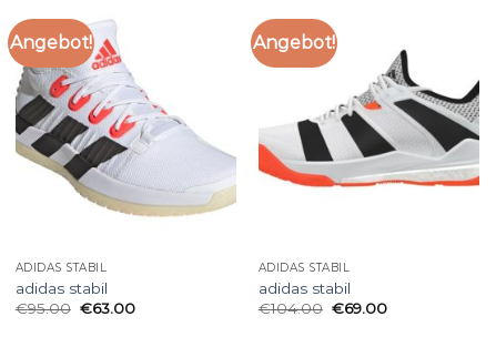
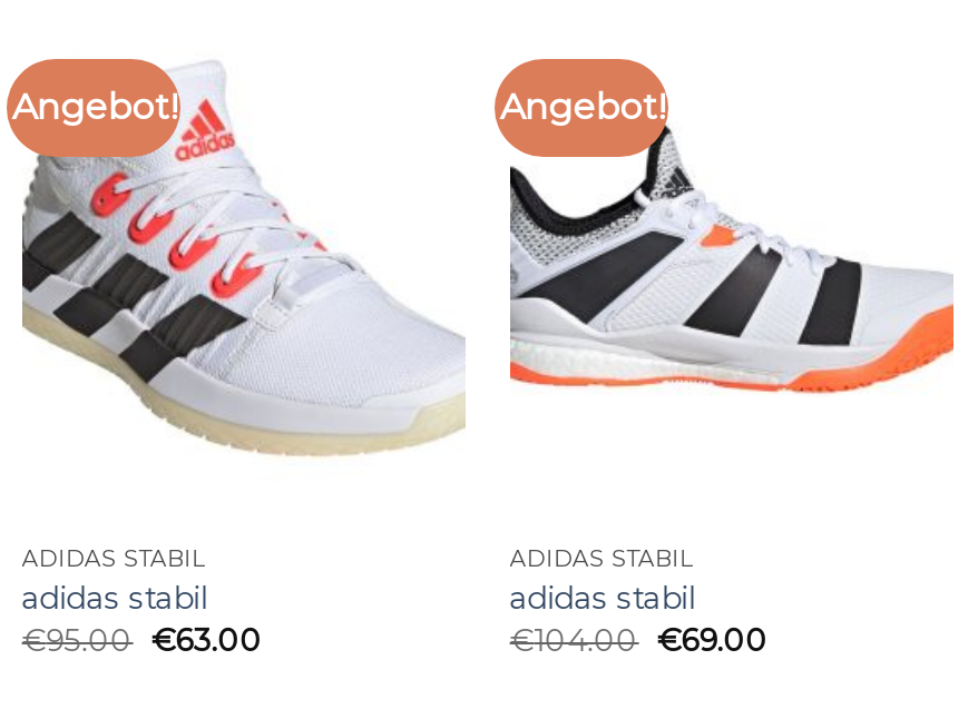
[257,49,480,188] [image] -> [508,120,956,396] [image]

